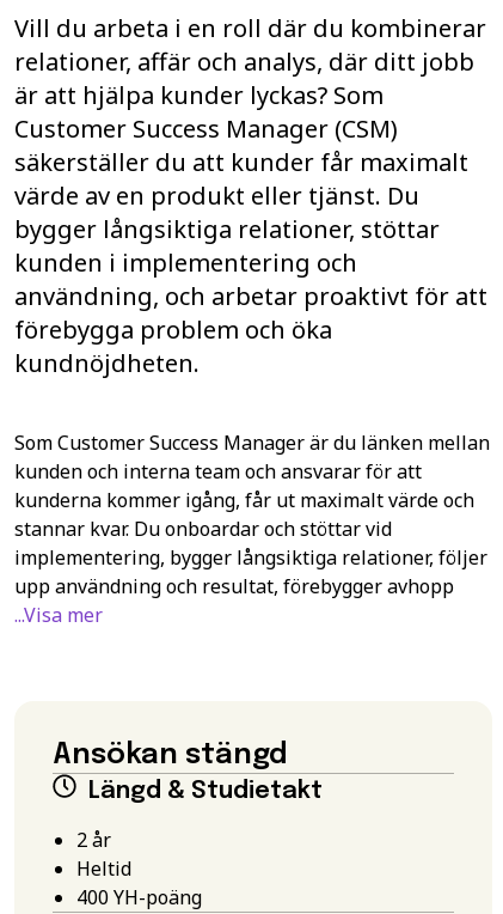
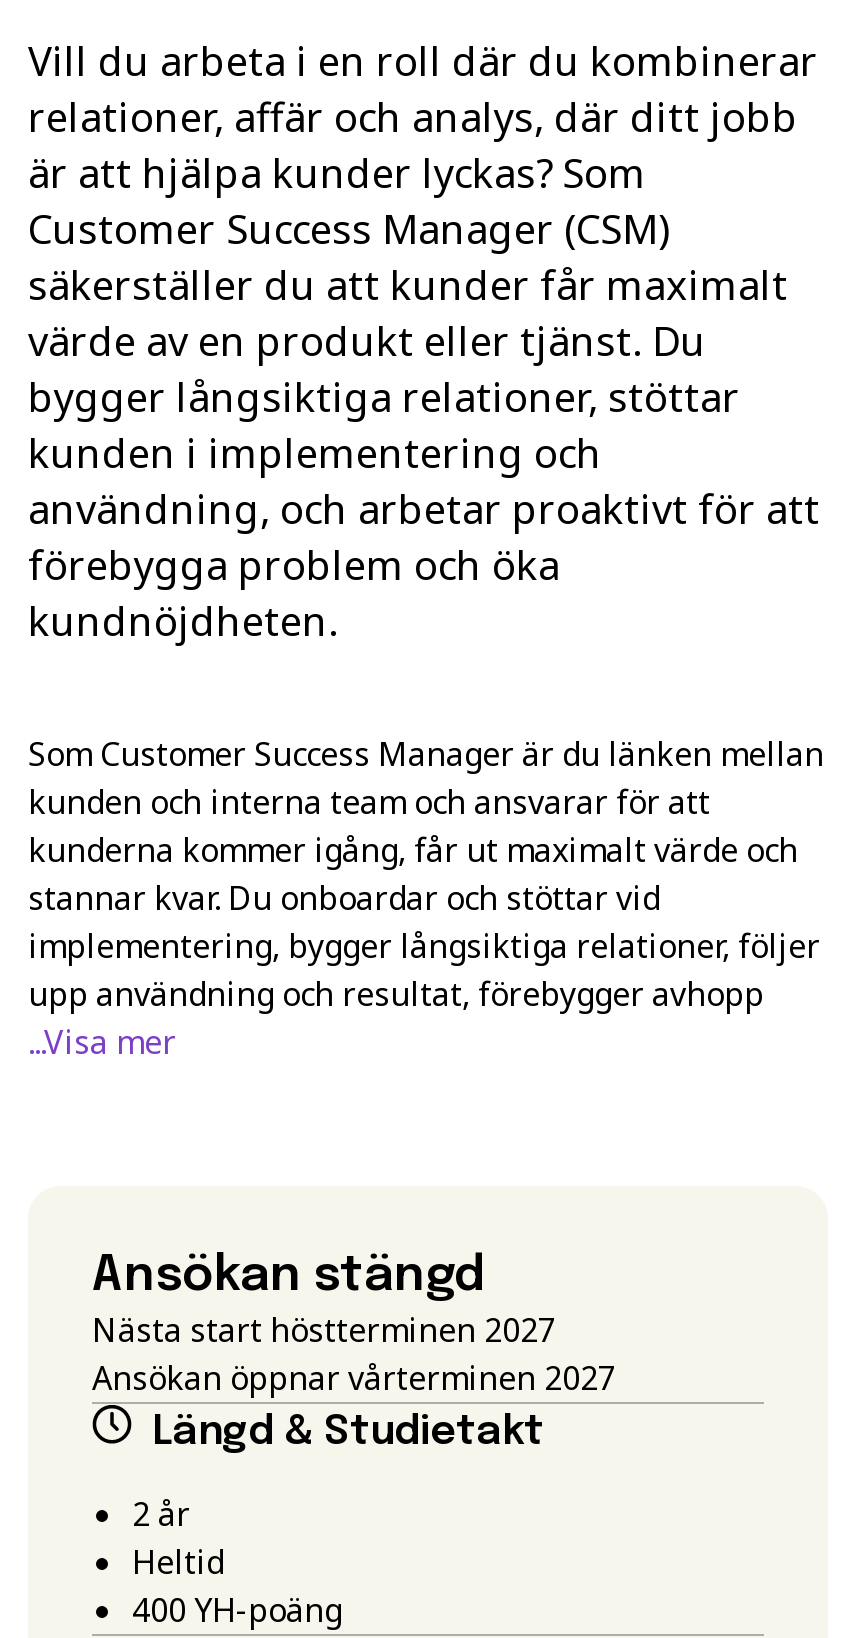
none -> [92,1308,616,1400] Nästa start höstterminen 2027 | Ansökan öppnar vårterminen 2027

